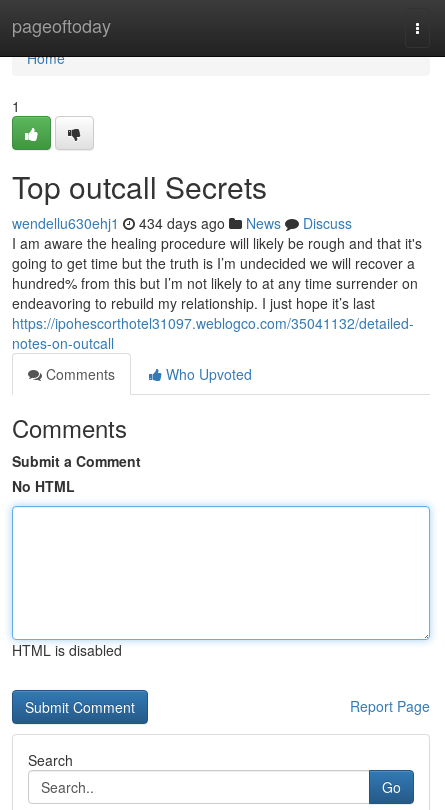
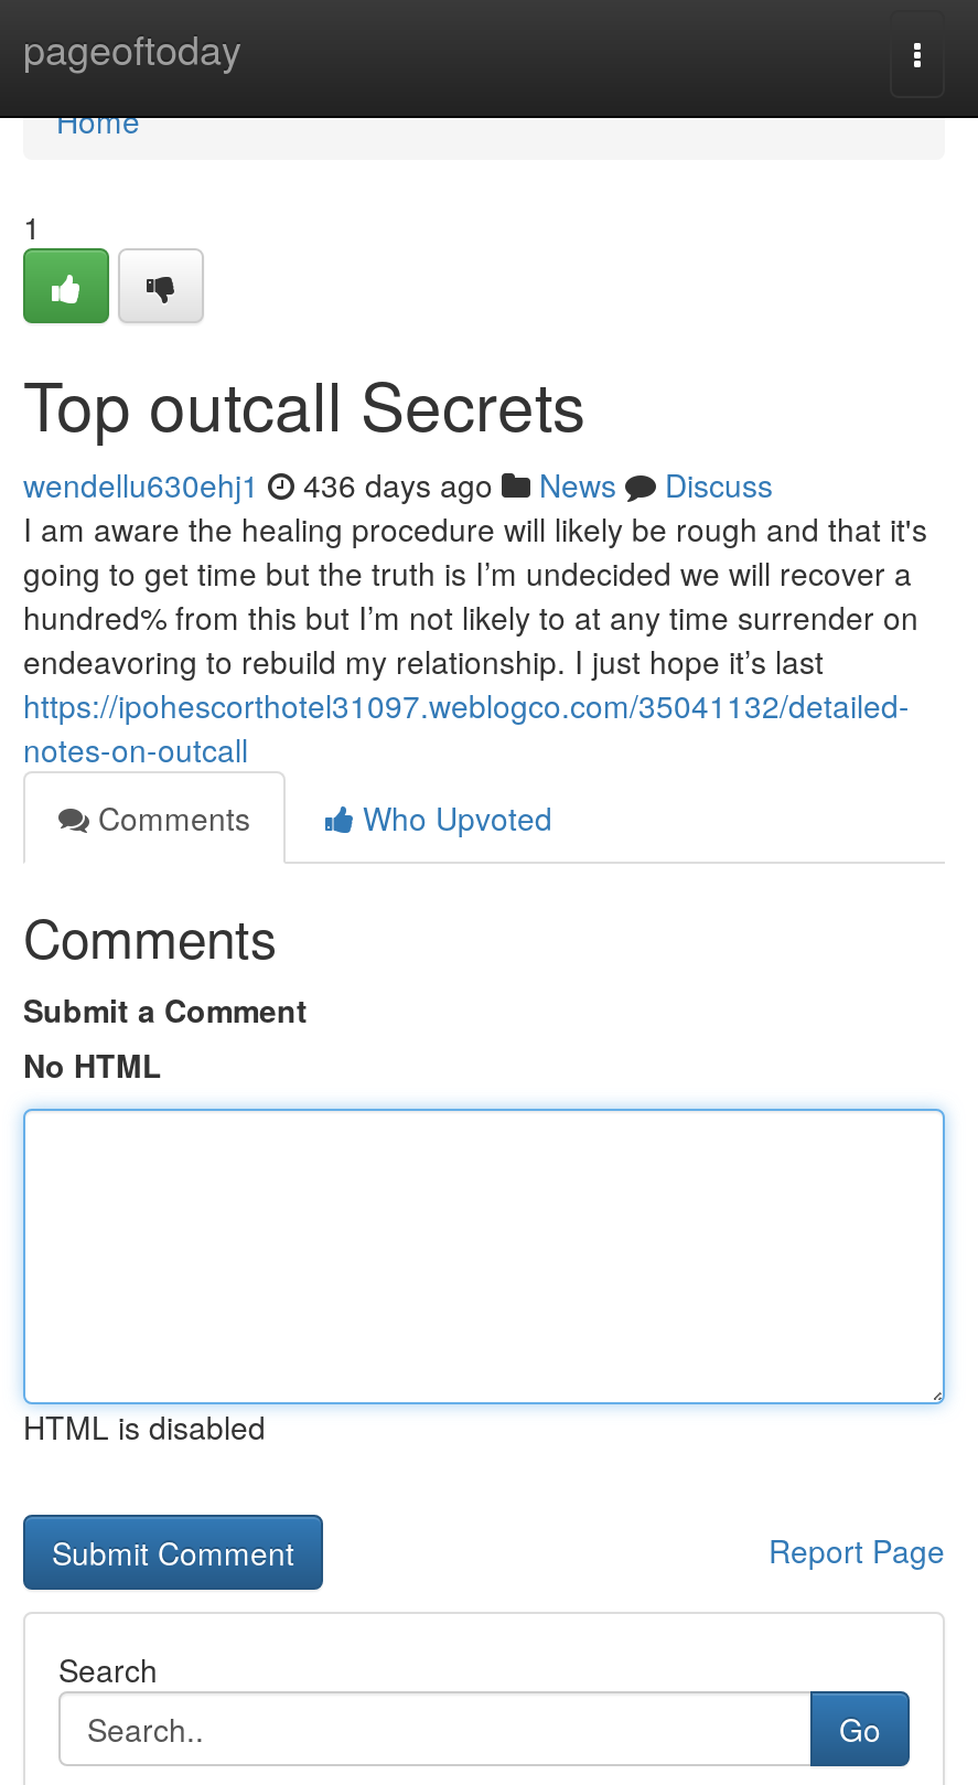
[12,213,352,233] wendellu630ehj1 434 days ago News Discuss -> [23,462,773,506] wendellu630ehj1 436 days ago News Discuss

